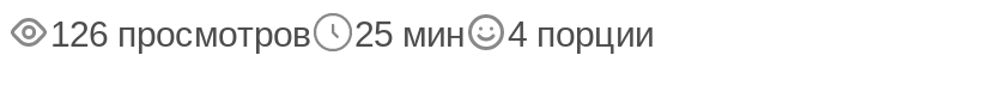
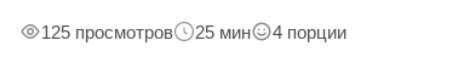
[50,12,654,53] 126 просмотров 25 мин 4 порции -> [41,21,346,42] 125 просмотров 25 мин 4 порции

